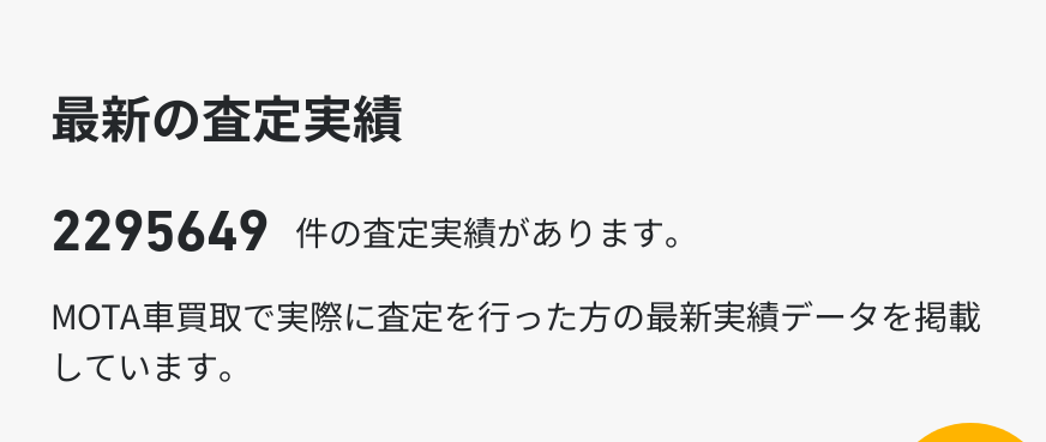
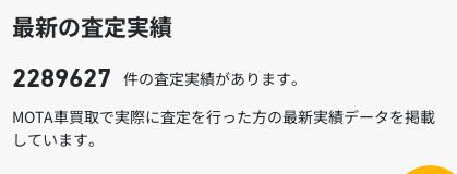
[50,208,698,266] 2295649 件の査定実績があります。 -> [12,68,306,94] 2289627 件の査定実績があります。

